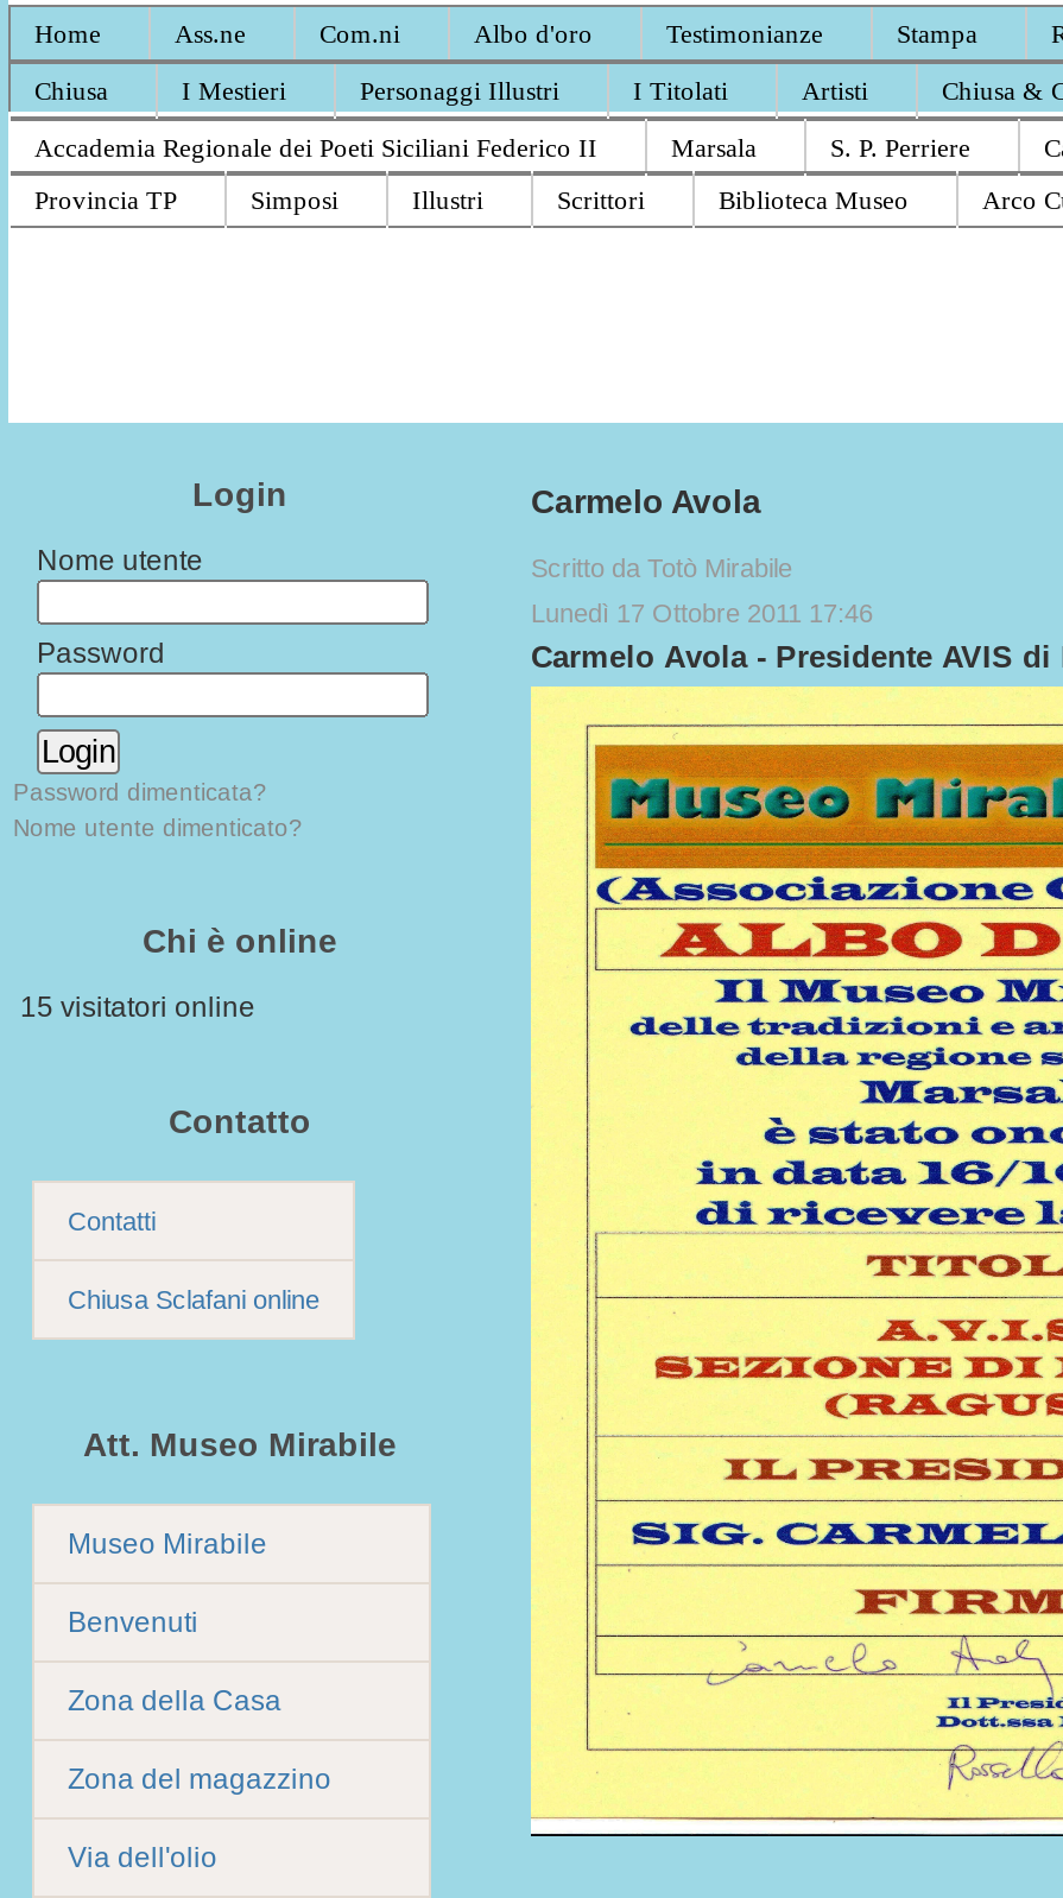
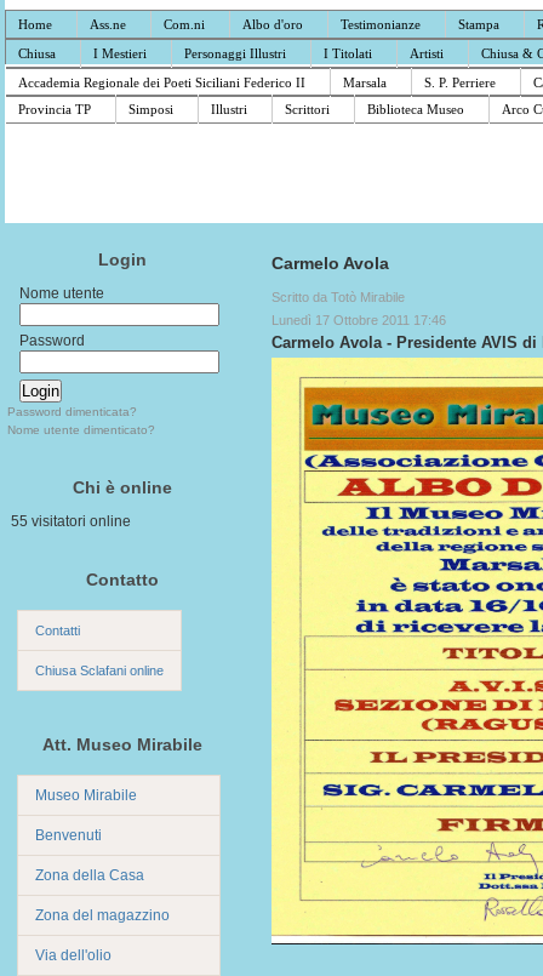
[13,991,255,1024] 15 visitatori online -> [7,513,131,530] 55 visitatori online

